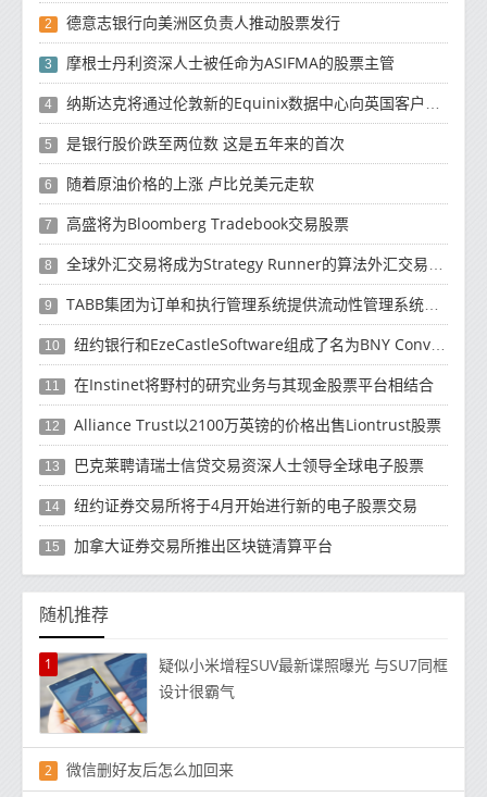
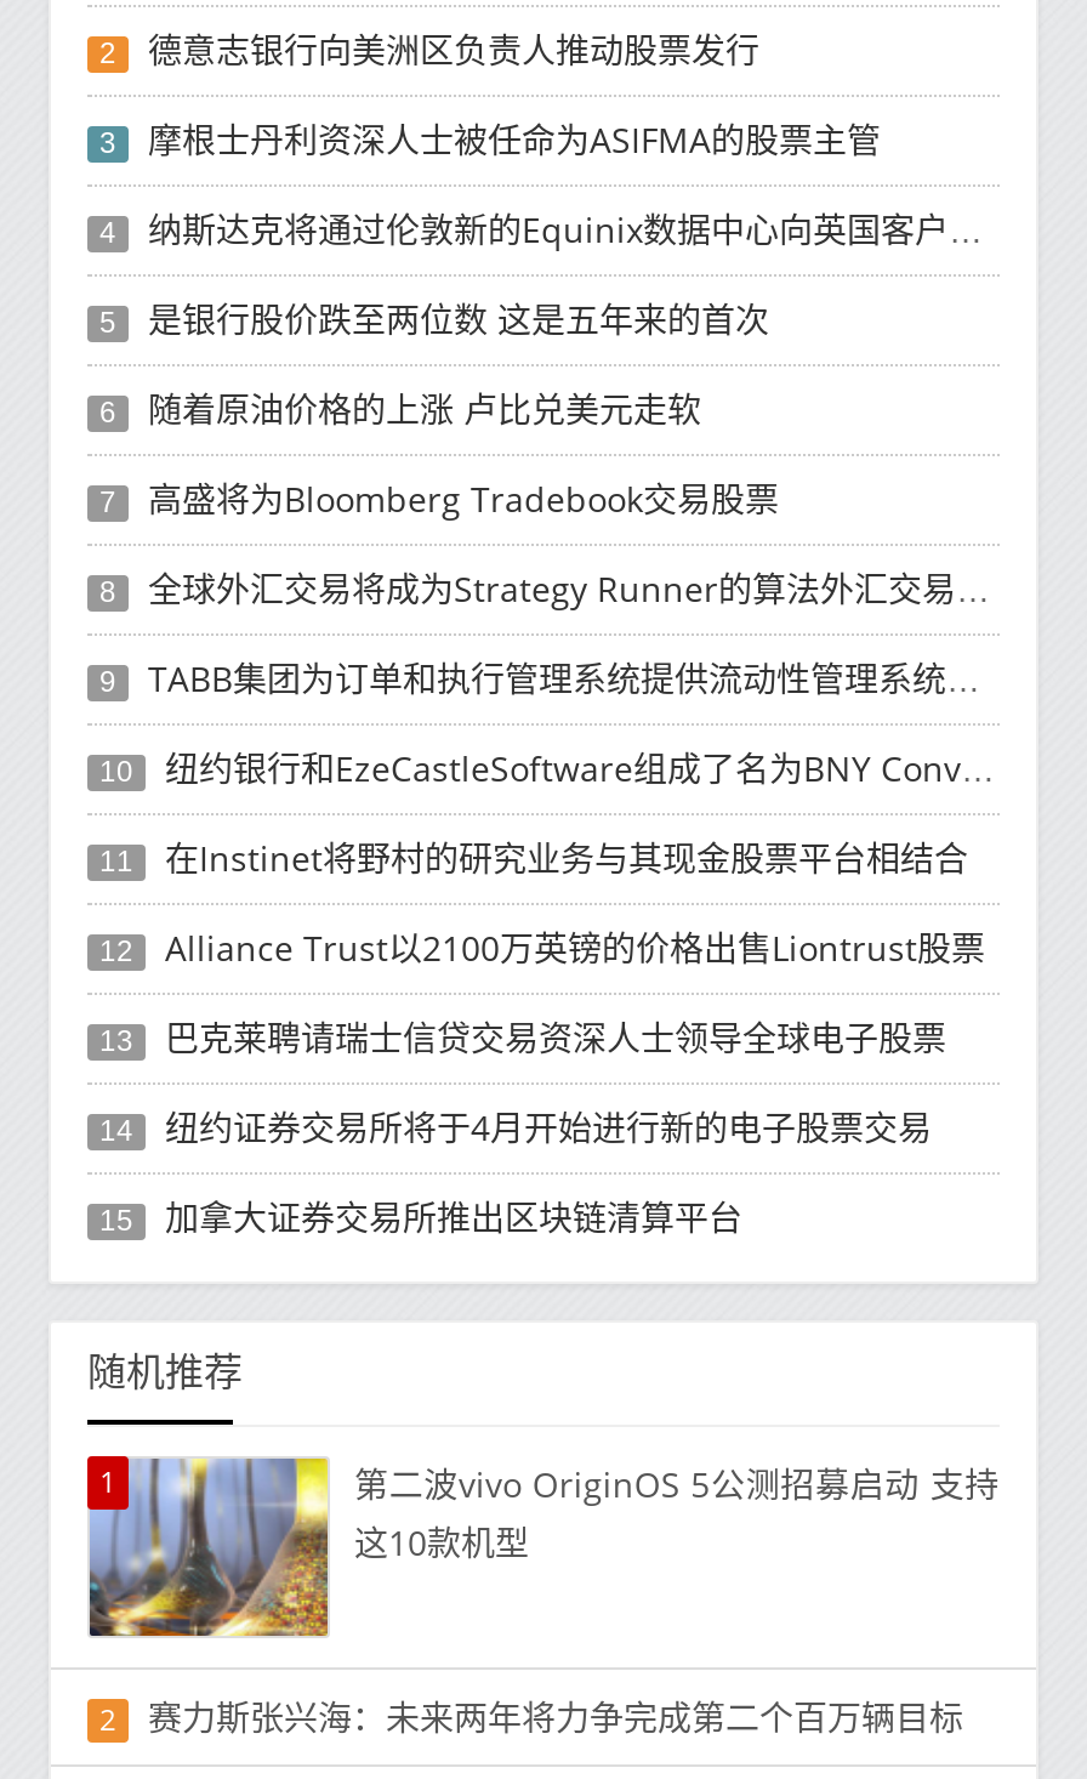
[39,652,448,734] [image] | 疑似小米增程SUV最新谍照曝光 与SU7同框 | 设计很霸气 -> [87,1456,1000,1638] [image] | 第二波vivo OriginOS 5公测招募启动 支持 | 这10款机型
[66,759,234,780] 微信删好友后怎么加回来 -> [148,1694,963,1740] 赛力斯张兴海：未来两年将力争完成第二个百万辆目标

